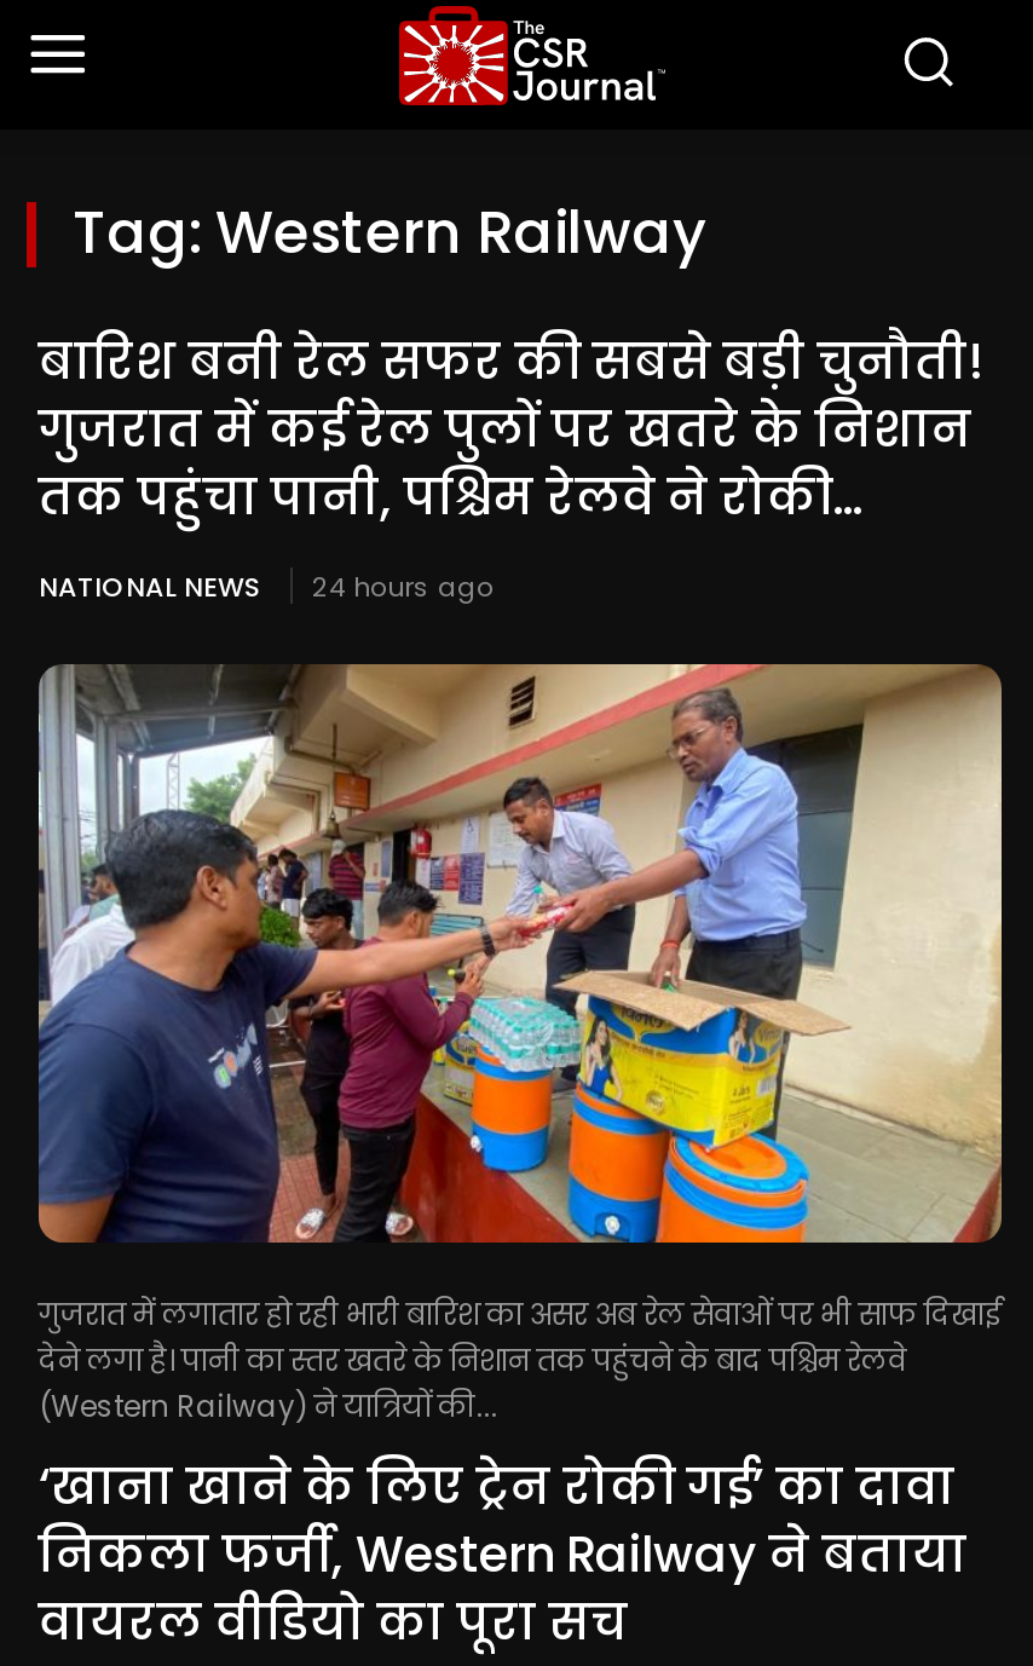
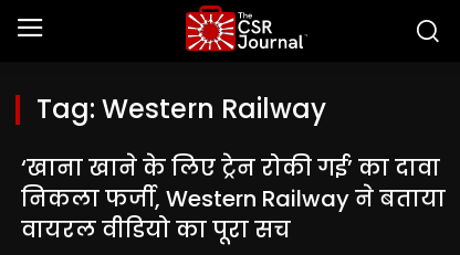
[39,328,982,606] बारिश बनी रेल सफर की सबसे बड़ी चुनौती! | गुजरात में कई रेल पुलों पर खतरे के निशान | तक पहुंचा पानी, पश्चिम रेलवे ने रोकी... | NATIONAL NEWS | 24 hours ago -> none
[36,662,1004,1426] [image] | गुजरात में लगातार हो रही भारी बारिश का असर अब रेल सेवाओं पर भी साफ दिखाई | देने लगा है। पानी का स्तर खतरे के निशान तक पहुंचने के बाद पश्चिम रेलवे | (Western Railway) ने यात्रियों की... -> none

